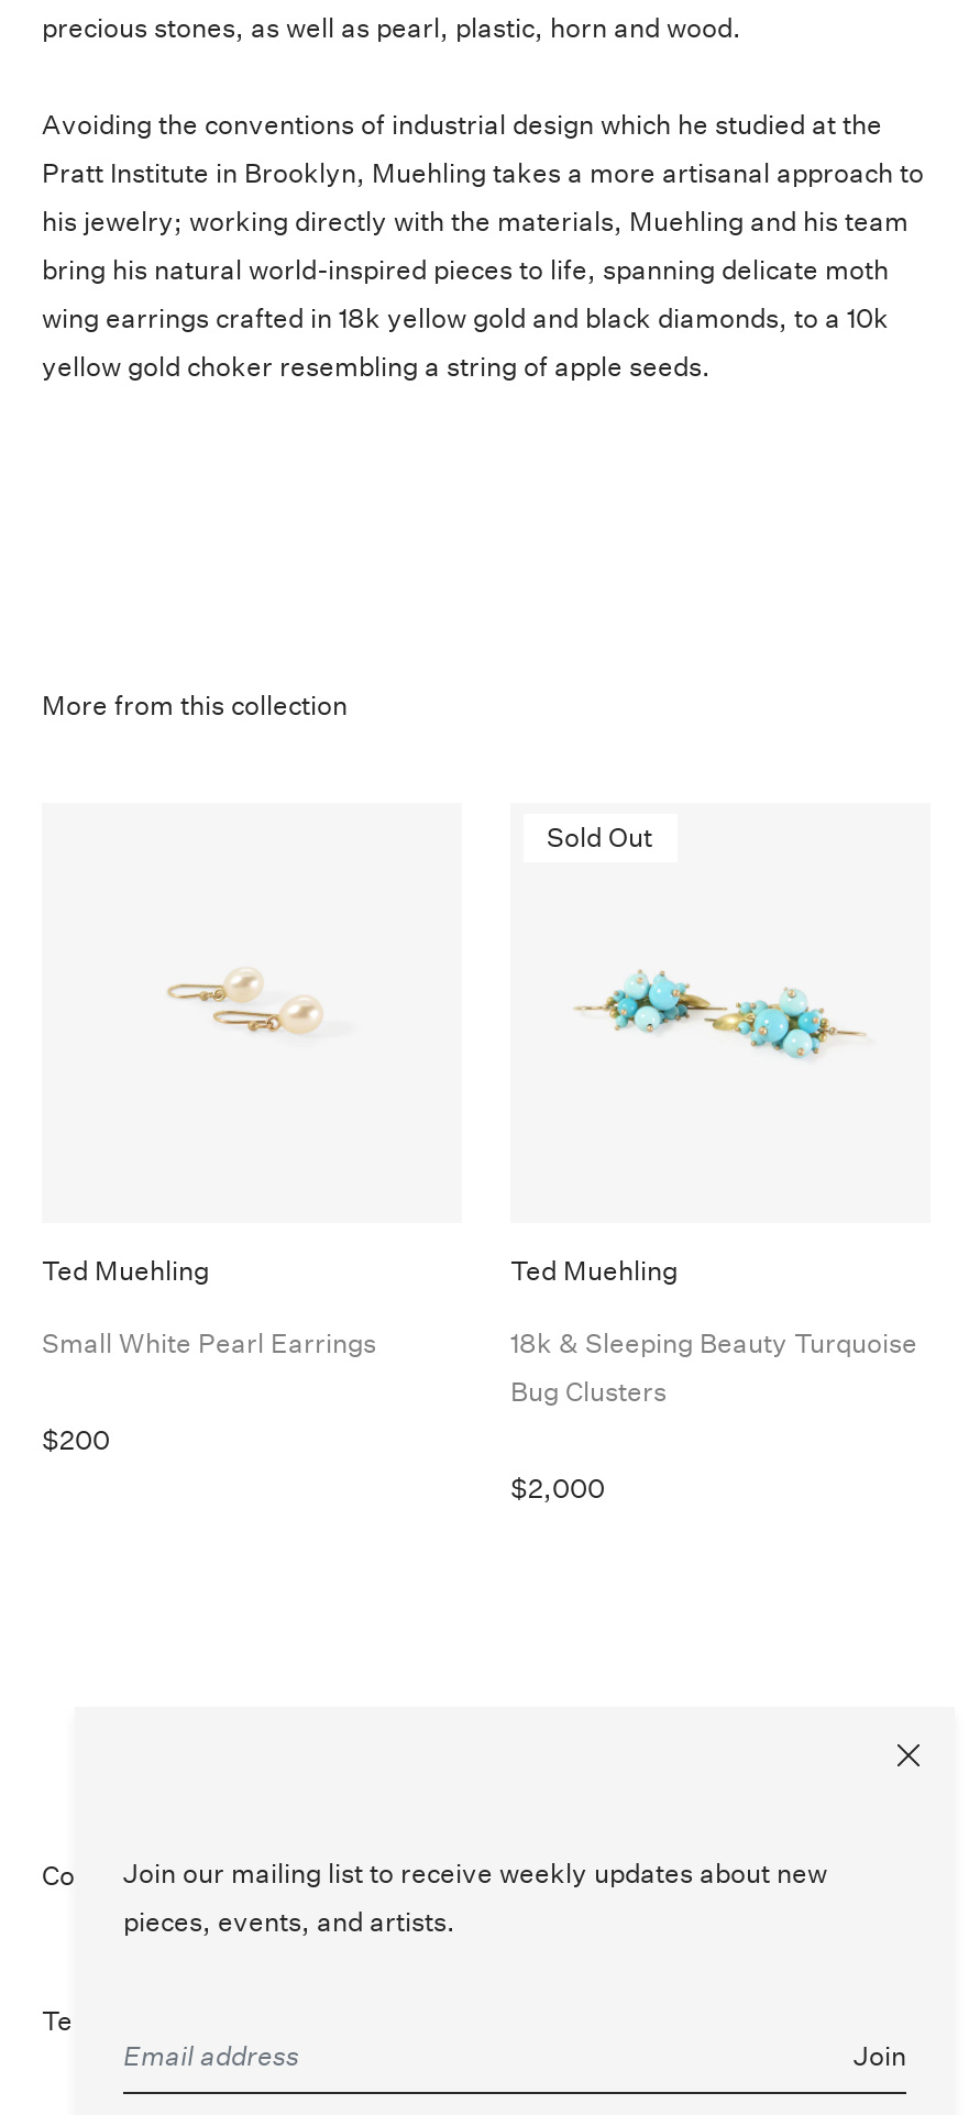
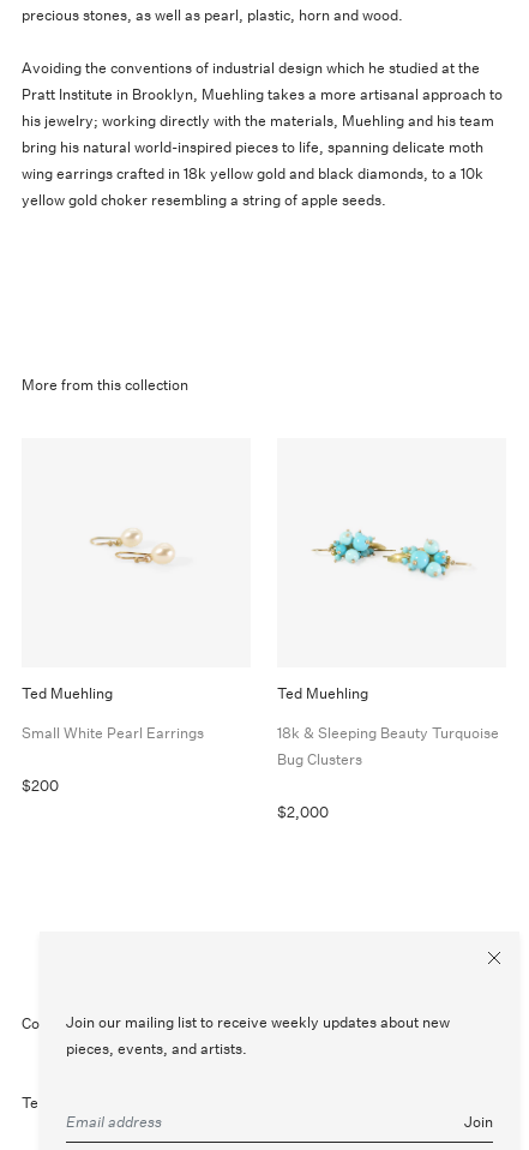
[547,819,652,856] Sold Out -> none

